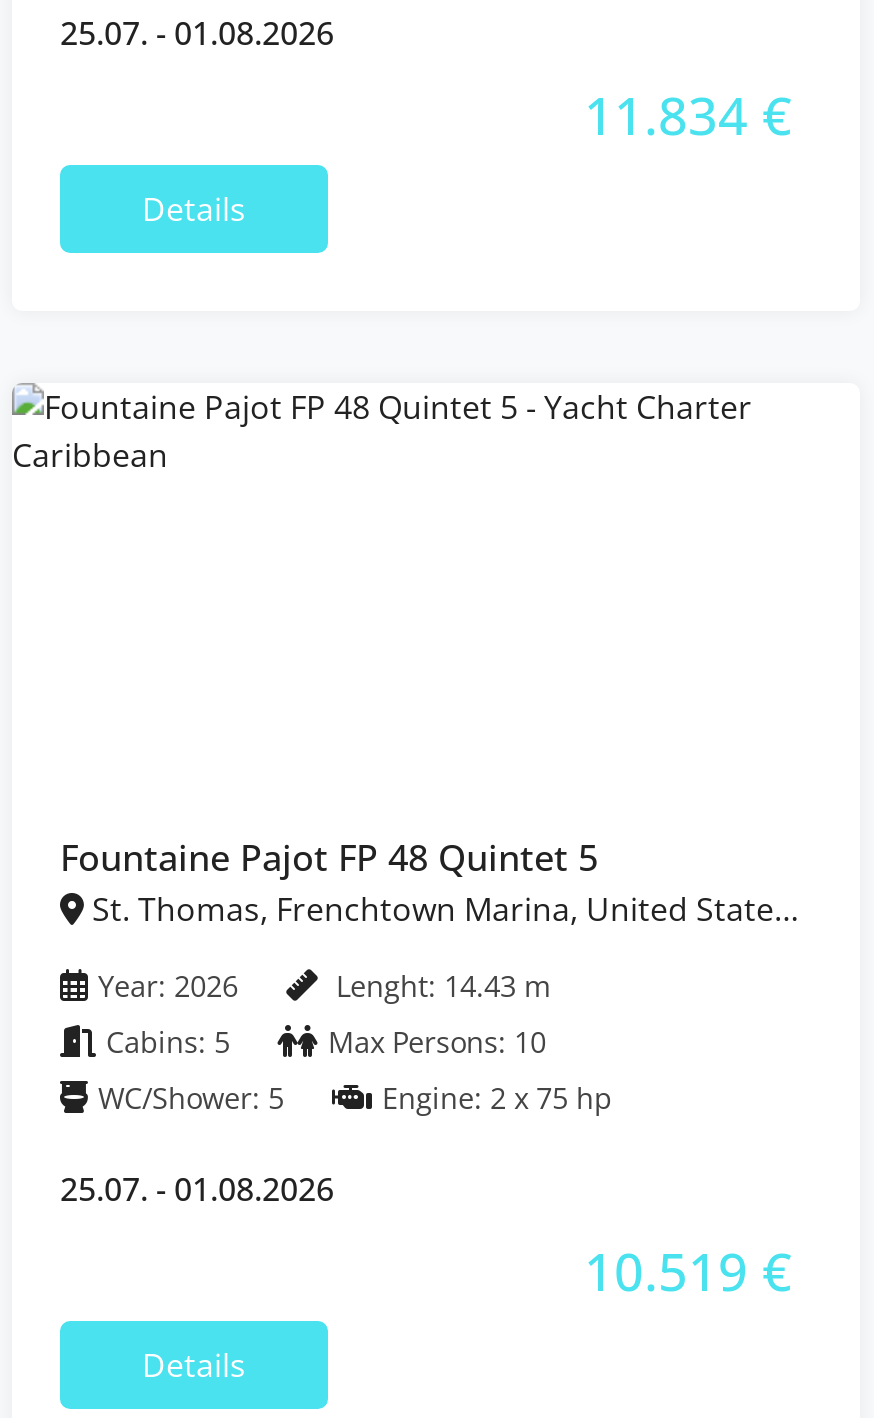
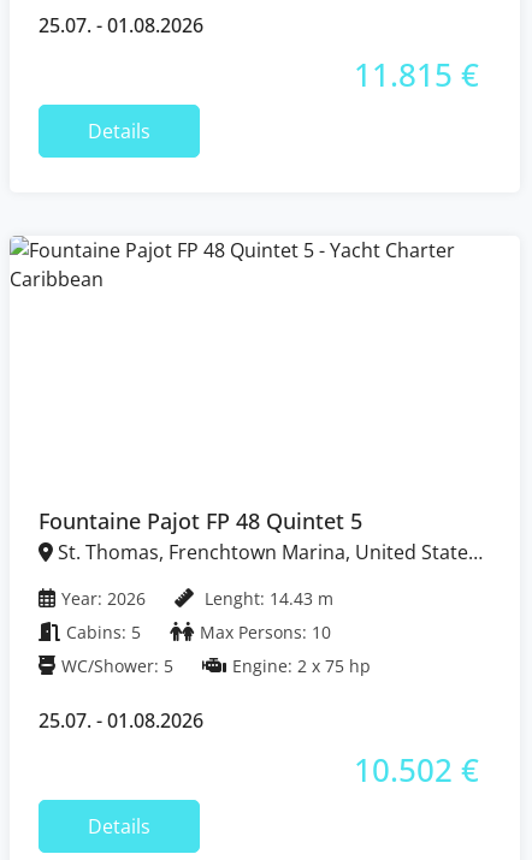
[584,79,792,151] 11.834 € -> [354,53,479,96] 11.815 €
[584,1235,792,1307] 10.519 € -> [354,748,479,791] 10.502 €

